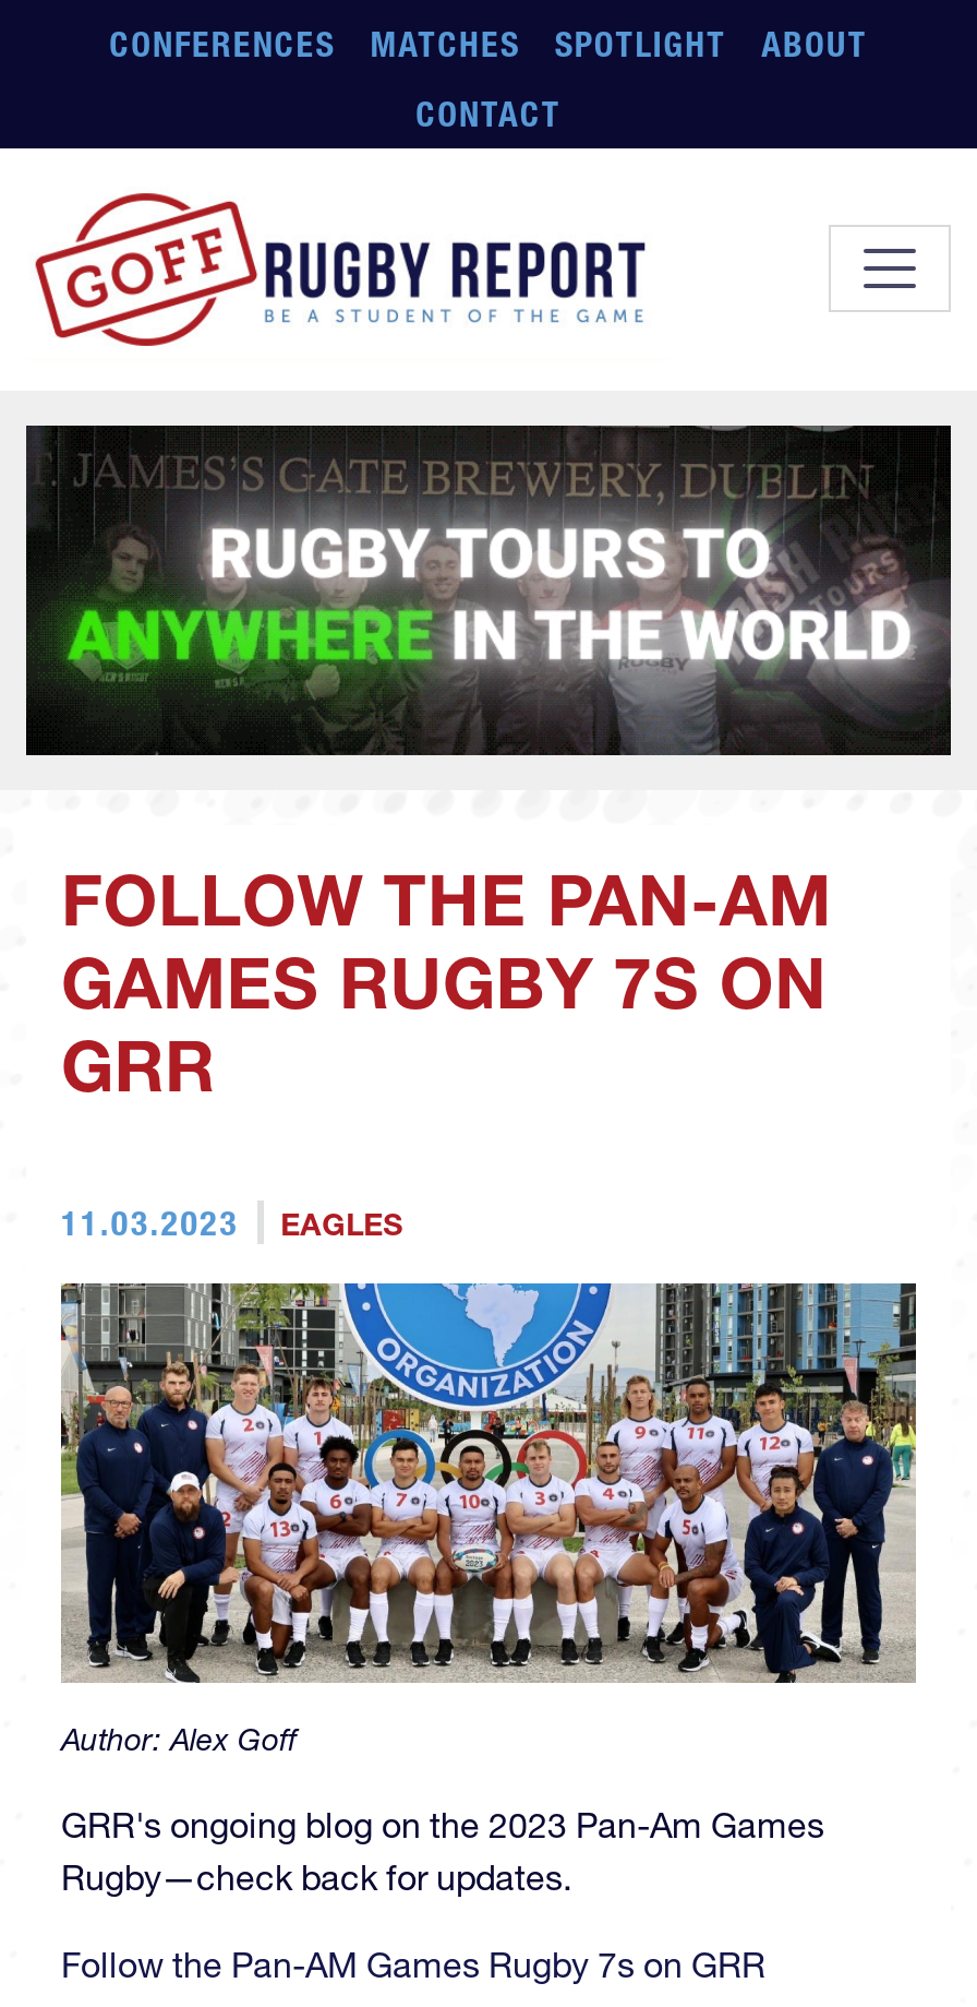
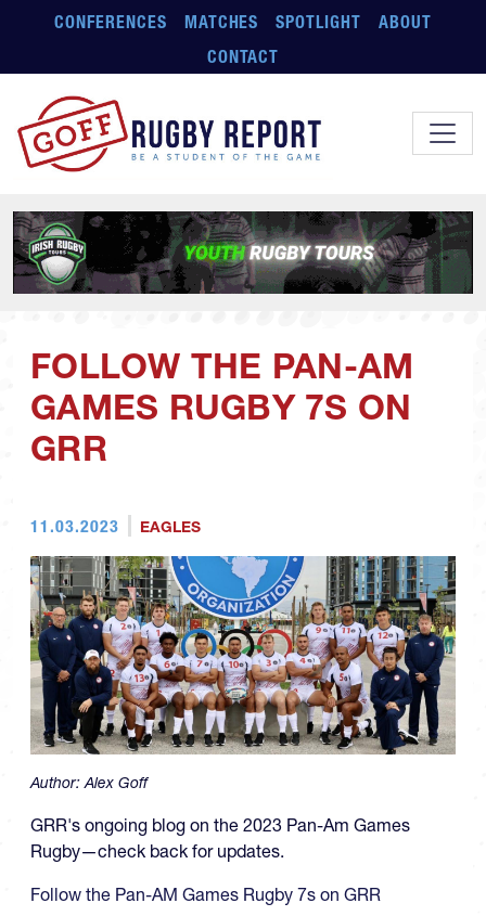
[28,426,951,757] [image] -> [14,211,470,294] [image]

